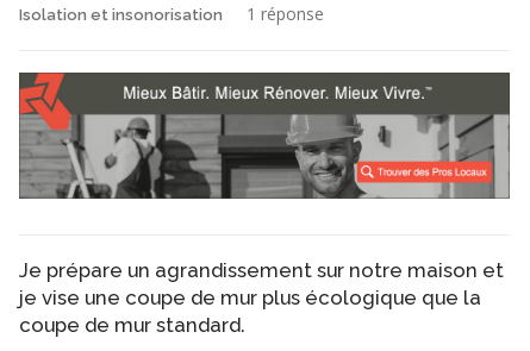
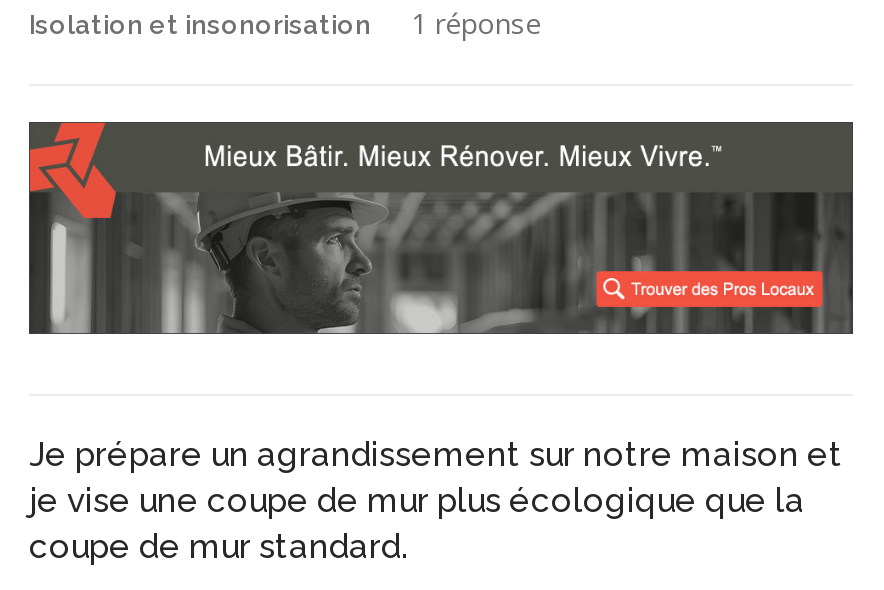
[19,113,510,199] [image] -> [29,192,853,334] [image]

